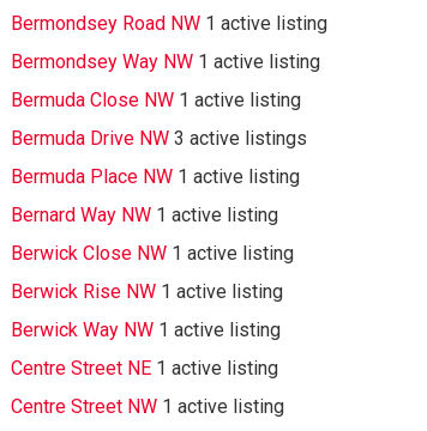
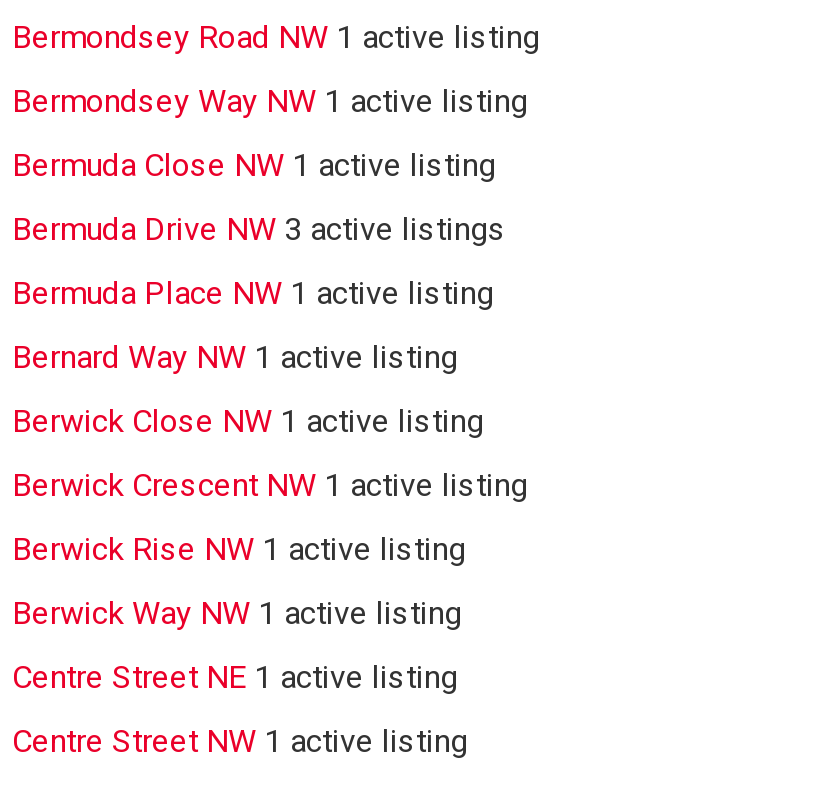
none -> [12,466,528,504] Berwick Crescent NW 1 active listing

